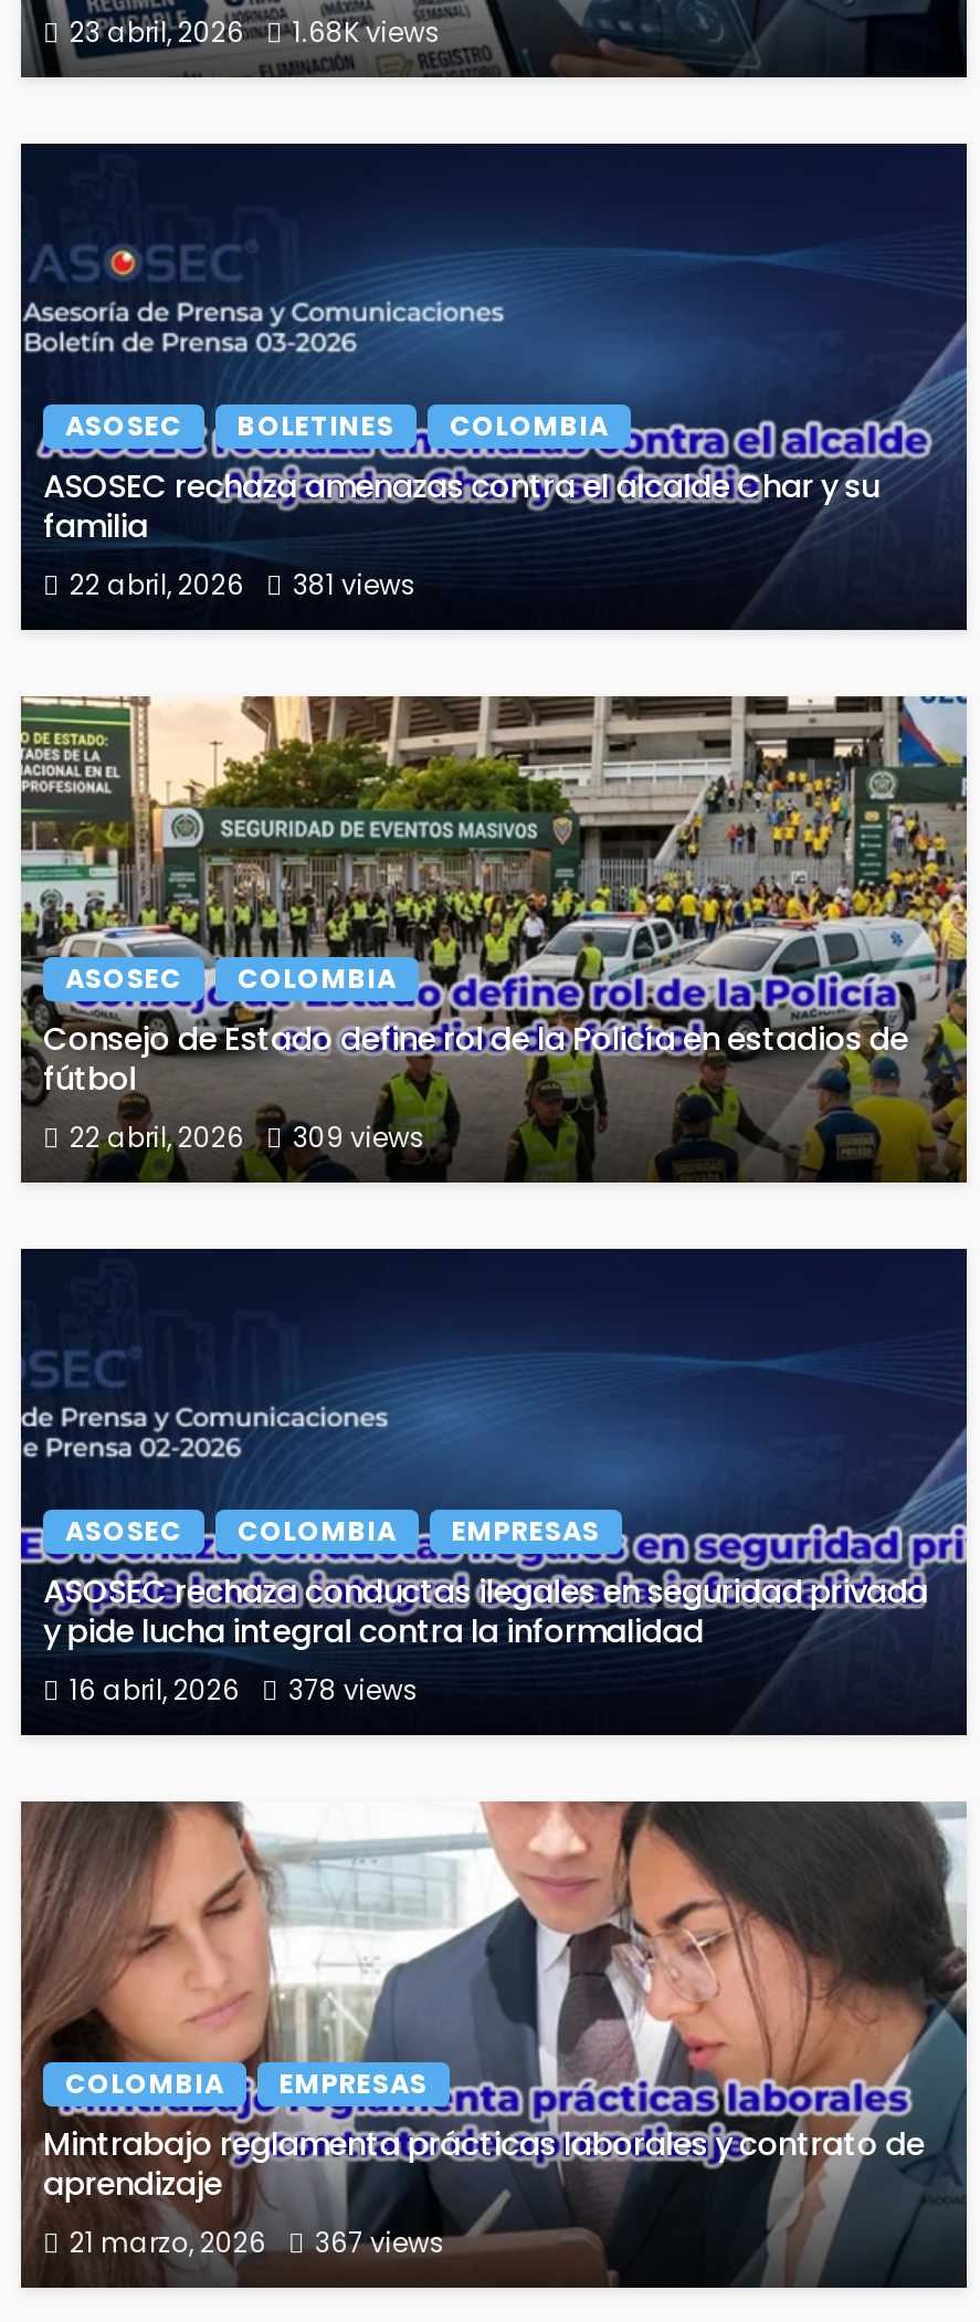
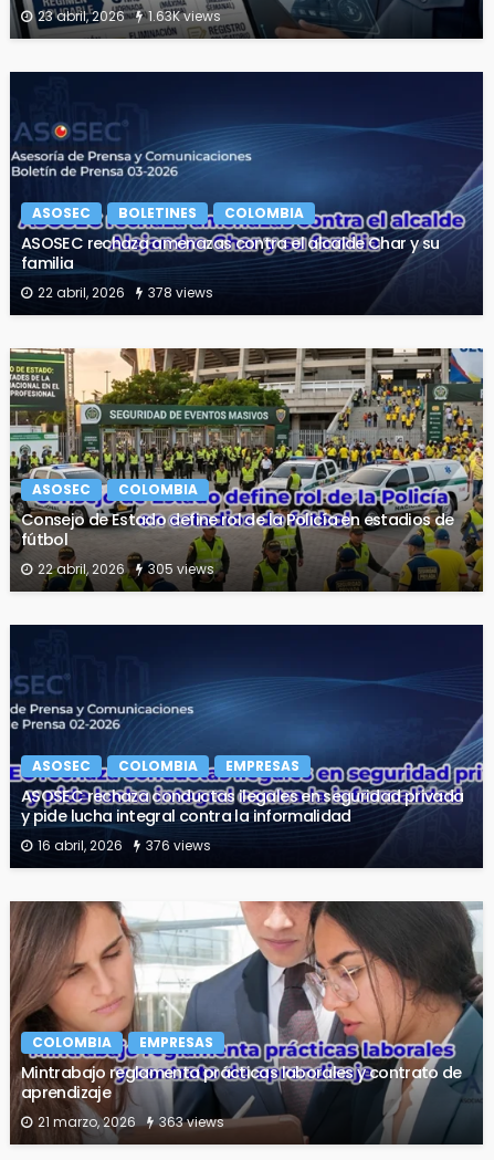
[70,13,441,50] 23 abril, 2026 1.68K views -> [38,6,221,25] 23 abril, 2026 1.63K views
[70,565,417,603] 22 abril, 2026 381 views -> [38,283,213,302] 22 abril, 2026 378 views
[70,1118,425,1155] 22 abril, 2026 309 views -> [38,559,214,578] 22 abril, 2026 305 views
[70,1670,419,1708] 16 abril, 2026 378 views -> [38,836,211,854] 16 abril, 2026 376 views
[70,2223,445,2261] 21 marzo, 2026 367 views -> [38,1112,224,1131] 21 marzo, 2026 363 views

